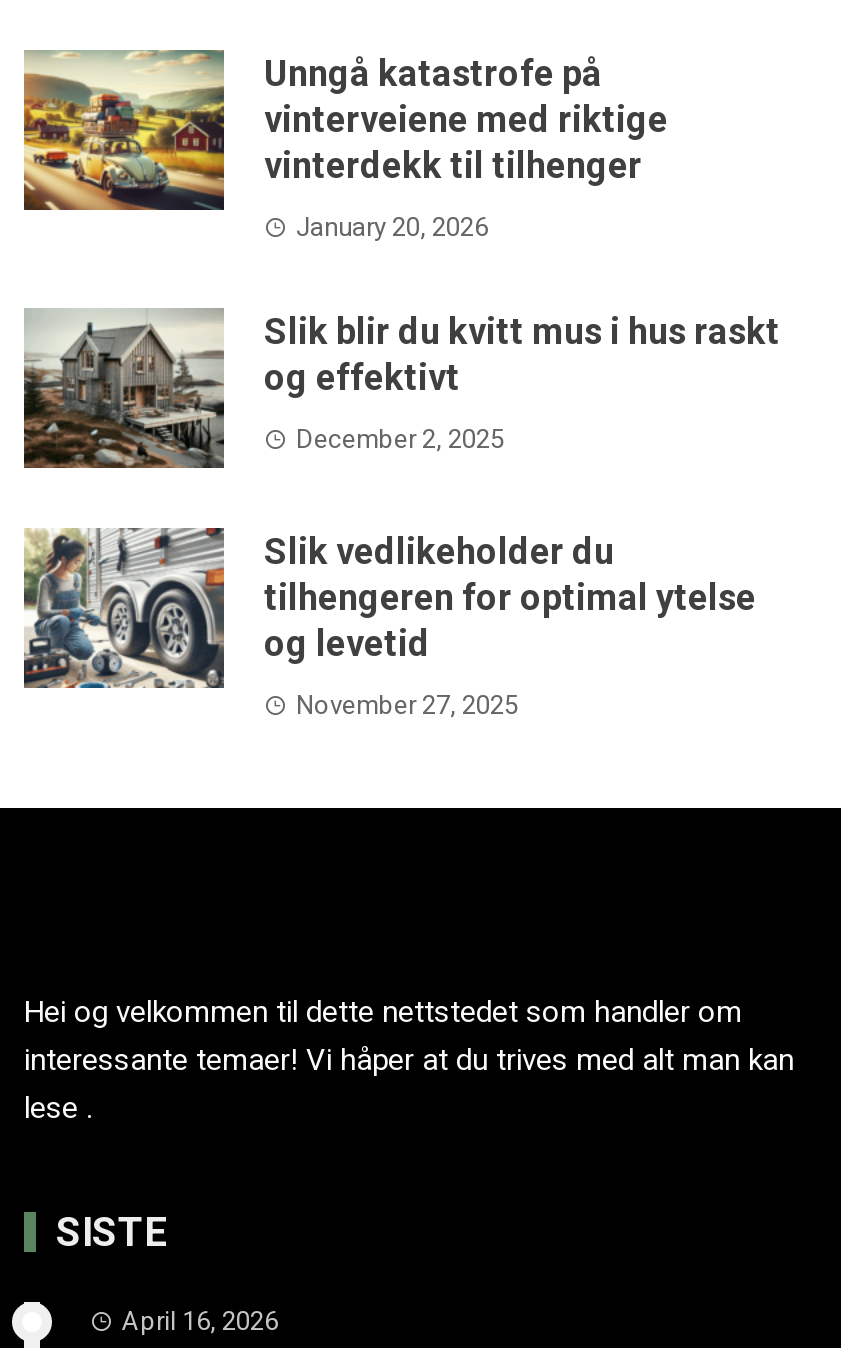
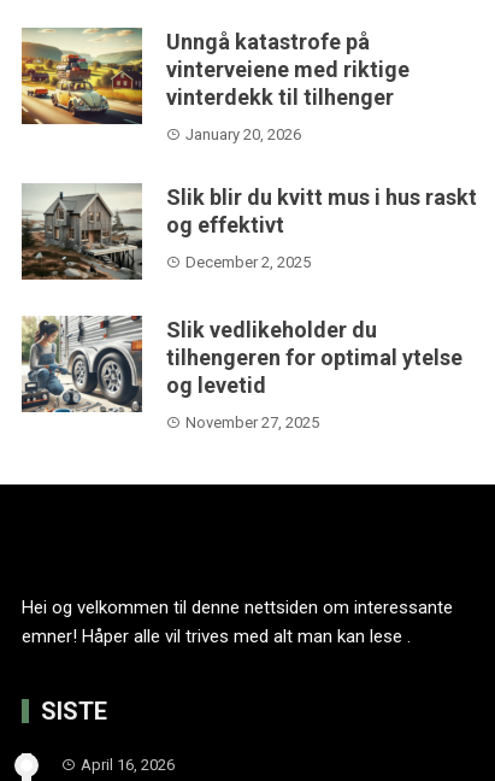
[24,994,794,1126] Hei og velkommen til dette nettstedet som handler om | interessante temaer! Vi håper at du trives med alt man kan | lese . -> [22,597,453,647] Hei og velkommen til denne nettsiden om interessante | emner! Håper alle vil trives med alt man kan lese .

